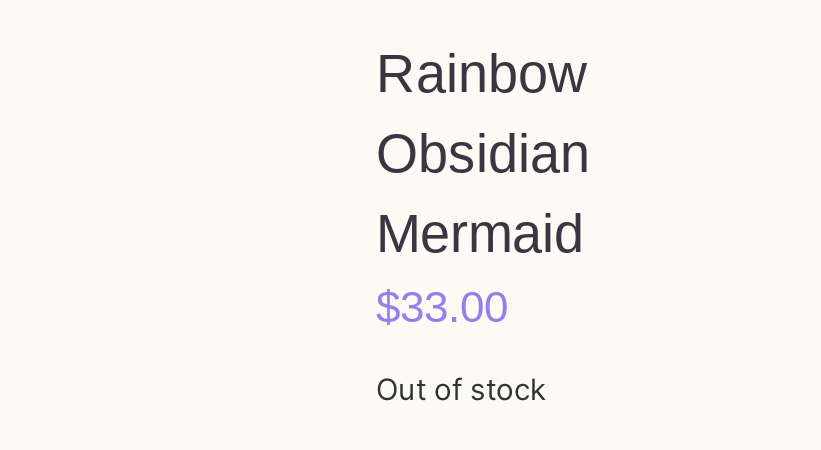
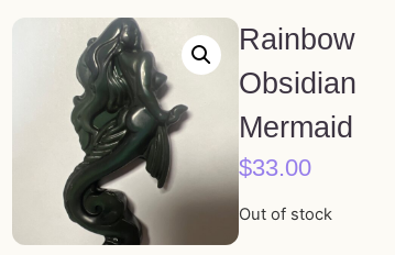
none -> [12,16,240,246] [image]

